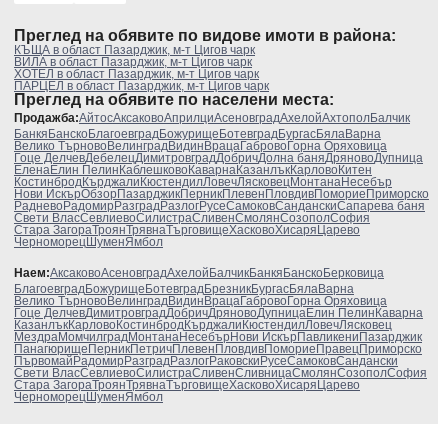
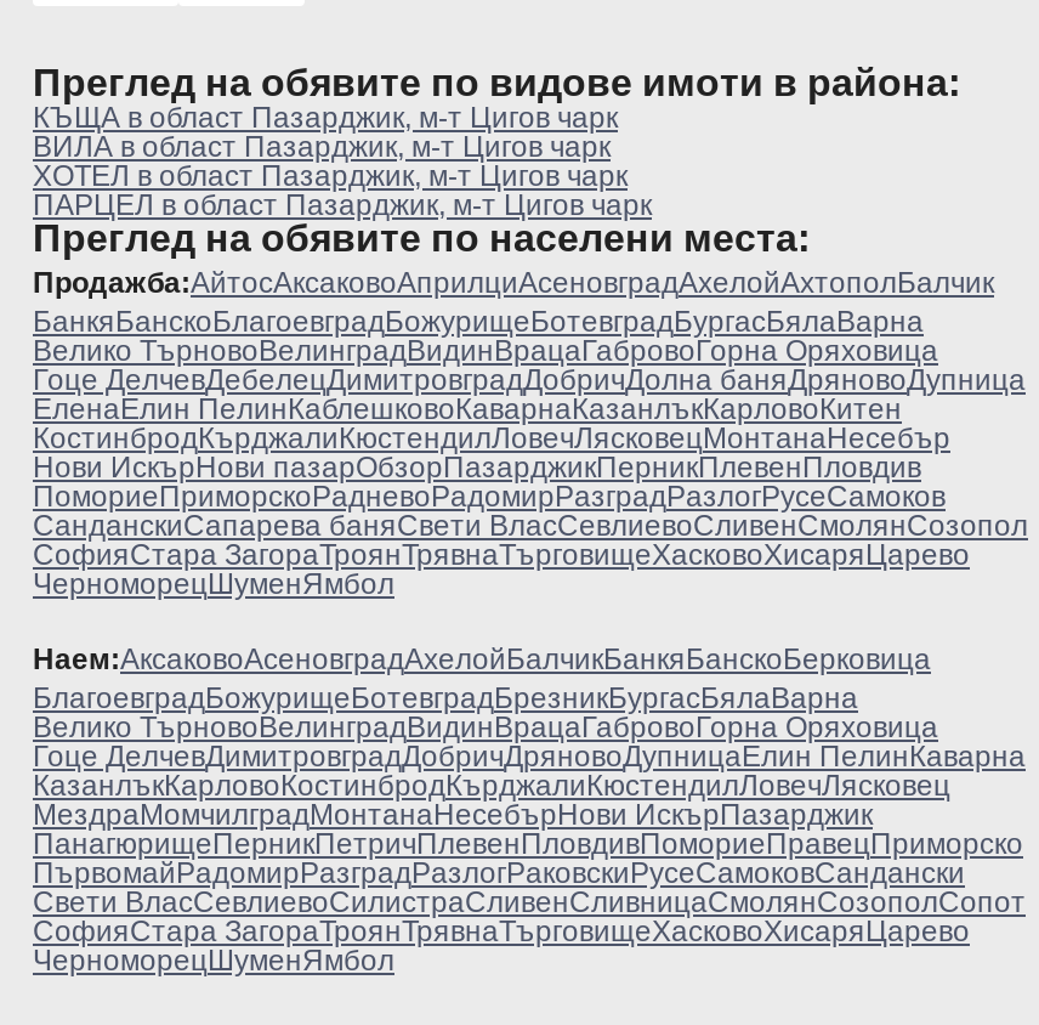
[14,187,429,237] Нови ИскърОбзорПазарджикПерникПлевенПловдивПомориеПриморско | РадневоРадомирРазградРазлогРусеСамоковСанданскиСапарева баня | Свети ВласСевлиевоСилистраСливенСмолянСозополСофия | Стара ЗагораТроянТрявнаТърговищеХасковоХисаряЦарево -> [33,451,1028,572] Нови ИскърНови пазарОбзорПазарджикПерникПлевенПловдив | ПомориеПриморскоРадневоРадомирРазградРазлогРусеСамоков | СанданскиСапарева баняСвети ВласСевлиевоСливенСмолянСозопол | СофияСтара ЗагораТроянТрявнаТърговищеХасковоХисаряЦарево
[14,330,422,344] МездраМомчилградМонтанаНесебърНови ИскърПавликениПазарджик -> [33,798,873,832] МездраМомчилградМонтанаНесебърНови ИскърПазарджик
[14,366,427,392] Свети ВласСевлиевоСилистраСливенСливницаСмолянСозополСофия | Стара ЗагораТроянТрявнаТърговищеХасковоХисаряЦарево -> [33,885,1026,948] Свети ВласСевлиевоСилистраСливенСливницаСмолянСозополСопот | СофияСтара ЗагораТроянТрявнаТърговищеХасковоХисаряЦарево

